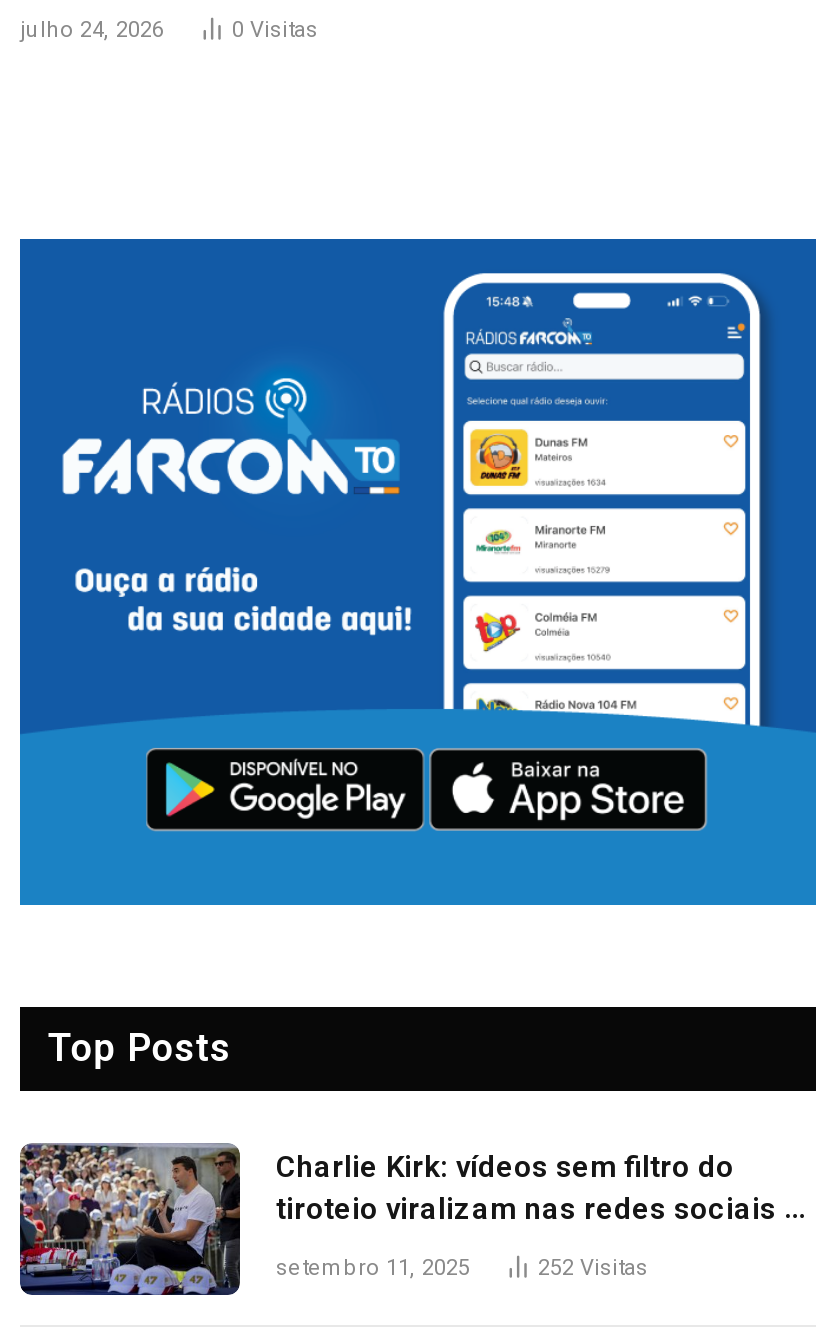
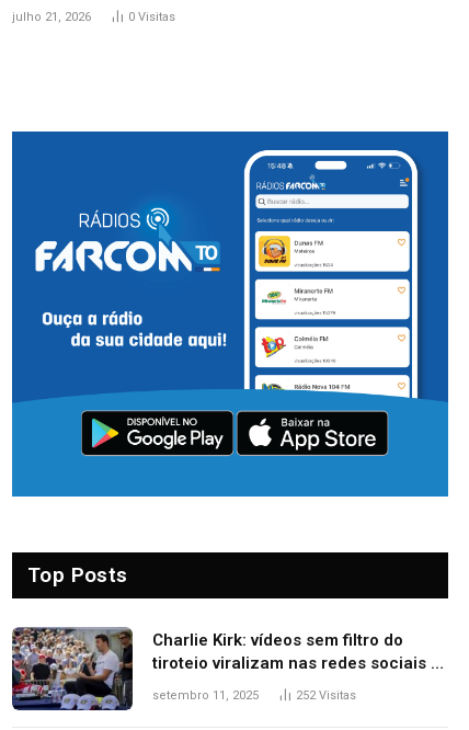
[20,17,164,43] julho 24, 2026 -> [12,10,91,24] julho 21, 2026

